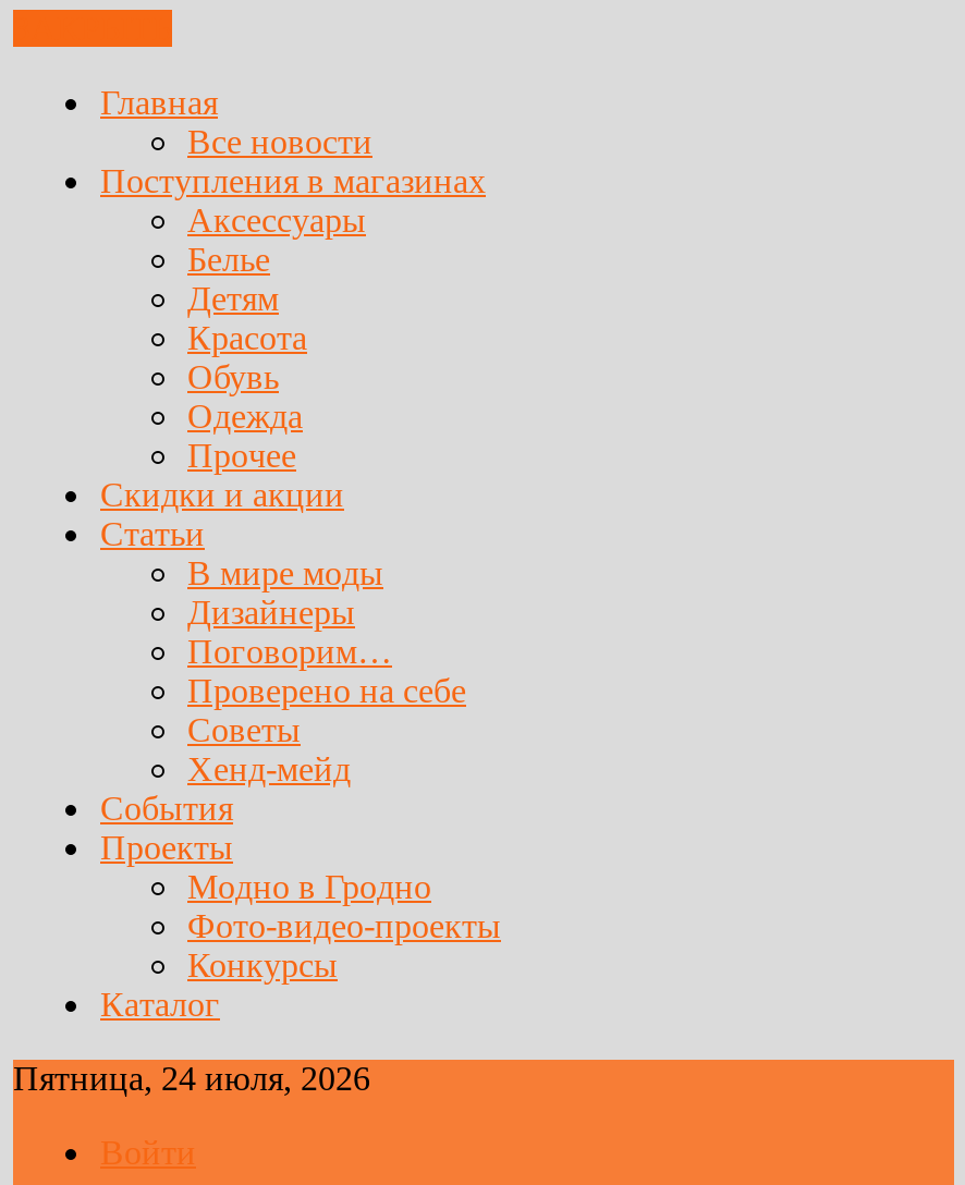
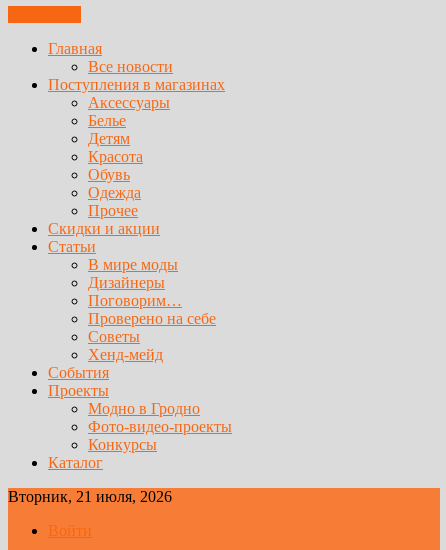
[13,1060,370,1097] Пятница, 24 июля, 2026 -> [8,488,172,505] Вторник, 21 июля, 2026

